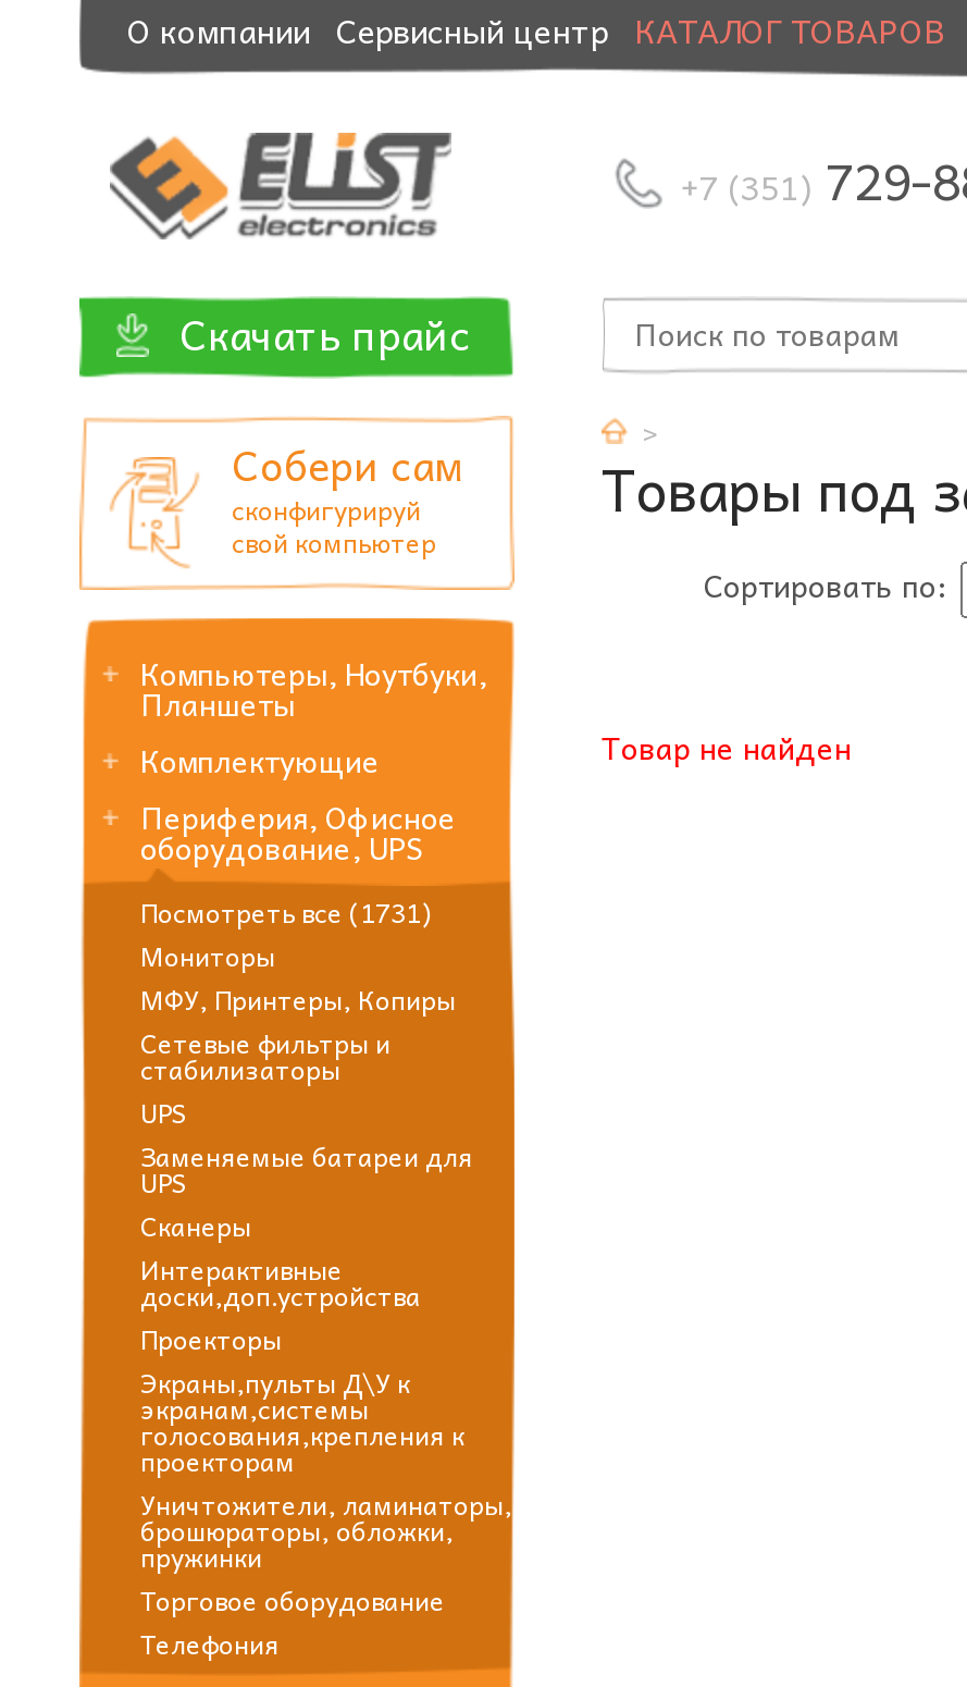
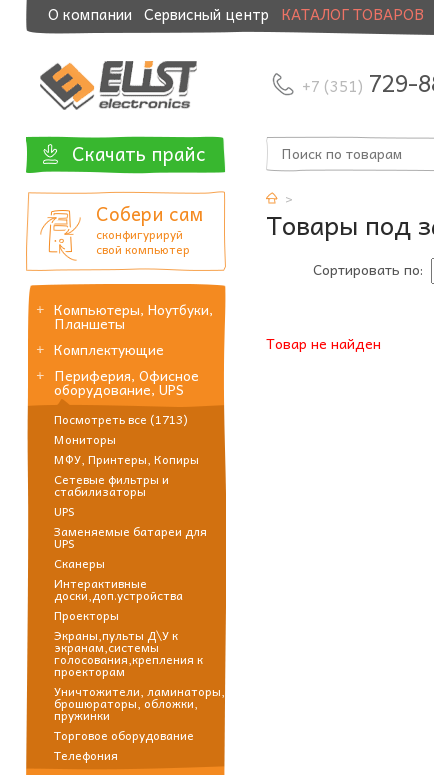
[140,890,432,934] Посмотреть все (1731) -> [54,409,188,429] Посмотреть все (1713)

